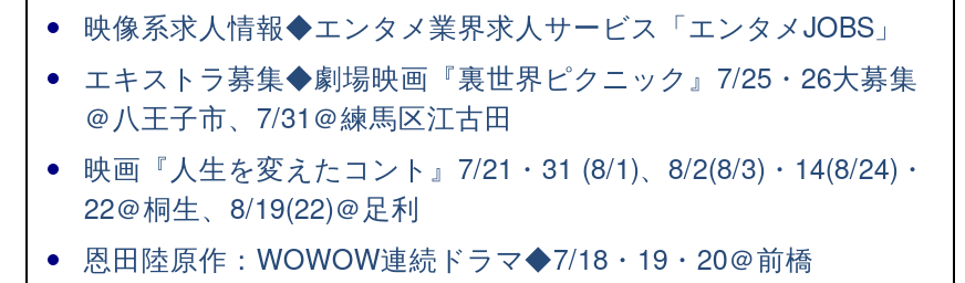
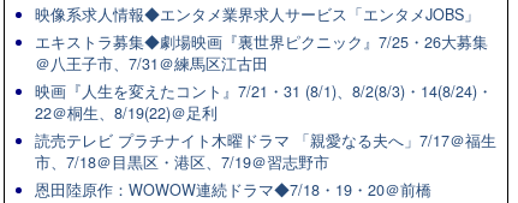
none -> [35,129,497,172] 読売テレビ プラチナイト木曜ドラマ 「親愛なる夫へ」7/17＠福生 | 市、7/18＠目黒区・港区、7/19＠習志野市

